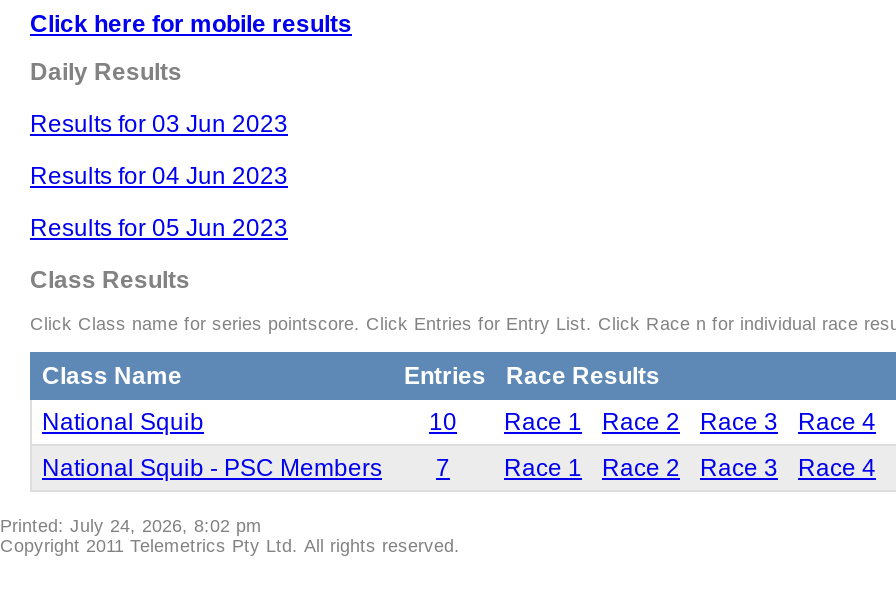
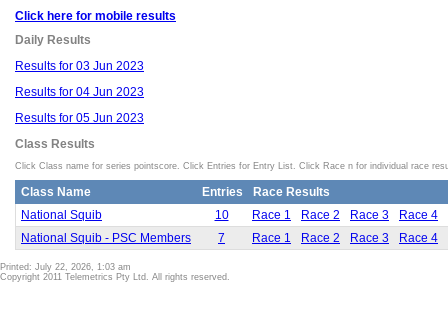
[0,516,262,536] Printed: July 24, 2026, 8:02 pm -> [0,262,131,272] Printed: July 22, 2026, 1:03 am

